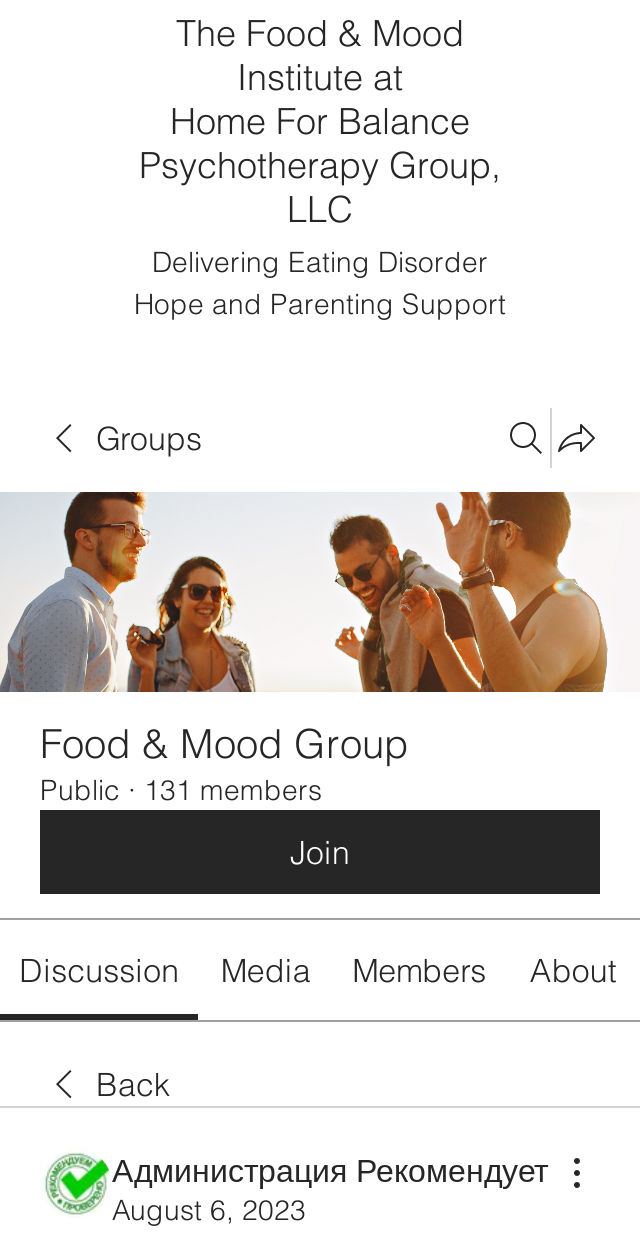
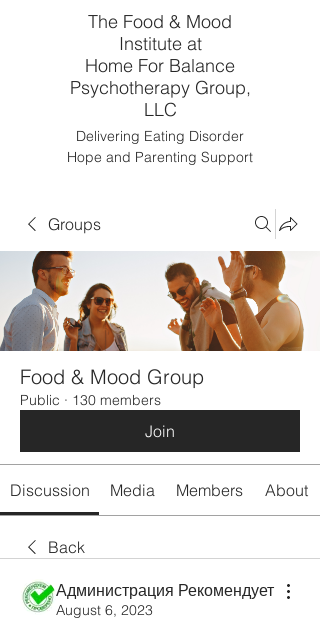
[40,772,322,808] Public · 131 members -> [20,391,161,409] Public · 130 members

